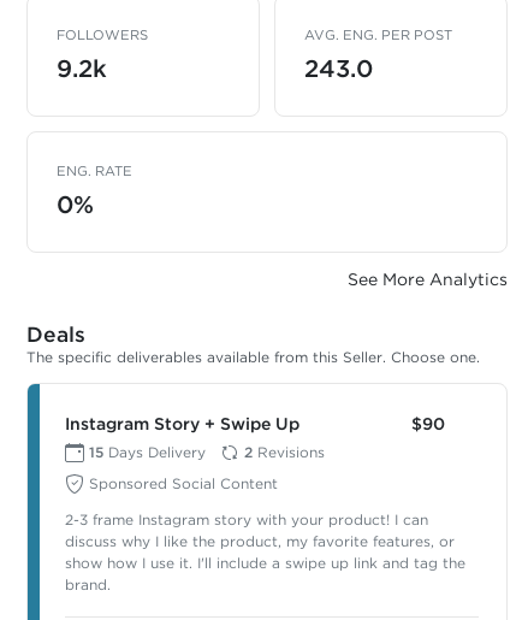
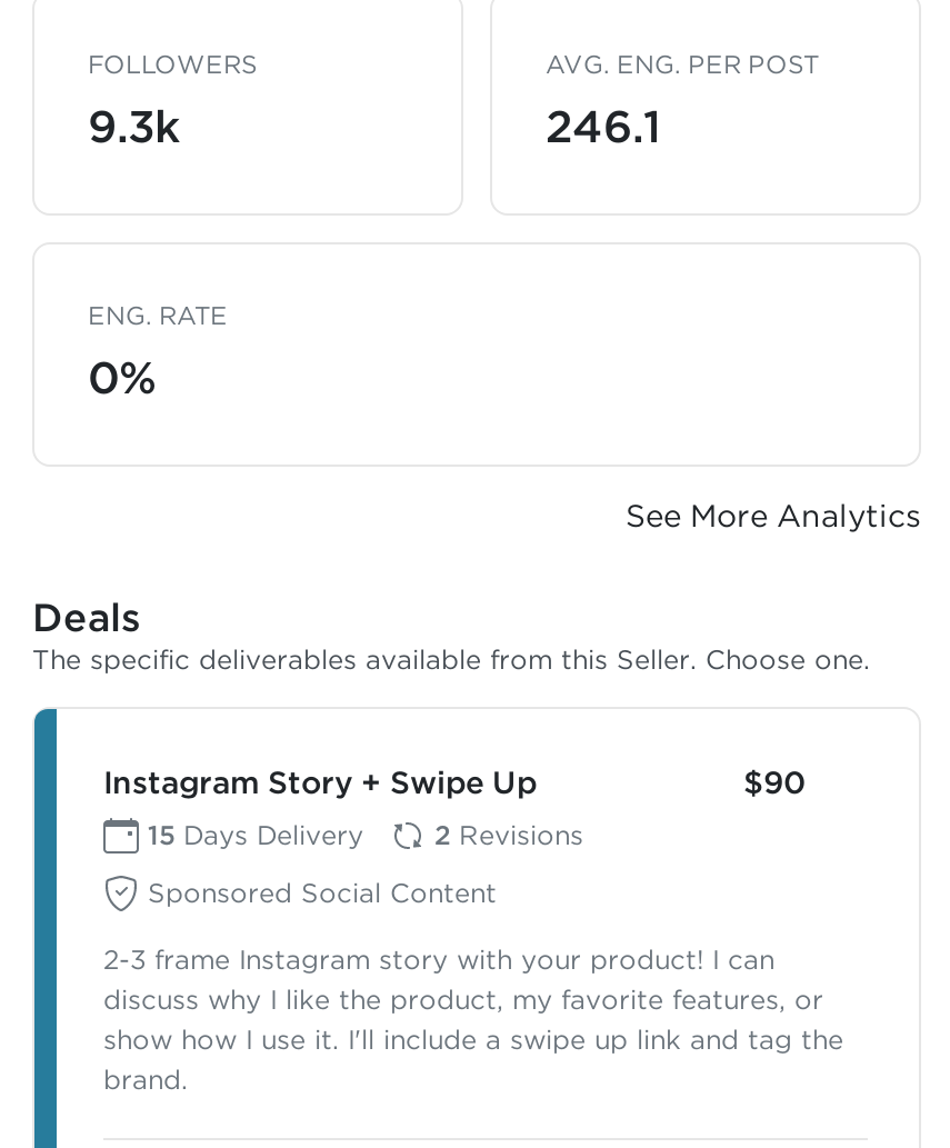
[57,54,107,83] 9.2k -> [88,100,181,153] 9.3k
[304,54,373,83] 243.0 -> [546,100,661,153] 246.1

